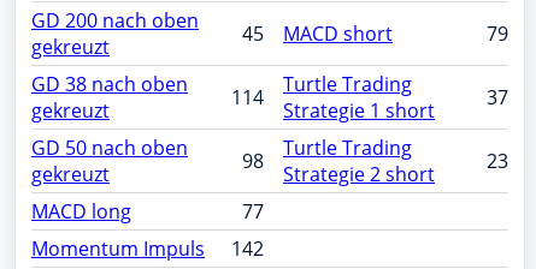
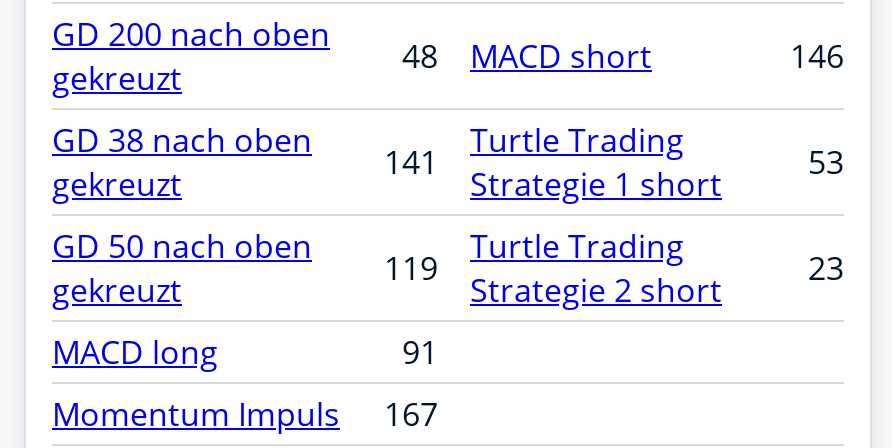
[31,7,393,46] GD 200 nach oben 45 MACD short -> [52,11,652,77] GD 200 nach oben 48 MACD short
[487,20,508,46] 79 -> [790,33,844,77] 146
[231,83,264,110] 114 -> [384,139,438,183] 141
[487,83,508,110] 37 -> [808,139,844,183] 53
[242,147,264,174] 98 -> [384,245,438,289] 119
[242,198,264,224] 77 -> [402,329,438,373] 91
[31,235,264,261] Momentum Impuls 142 -> [52,391,438,435] Momentum Impuls 167

